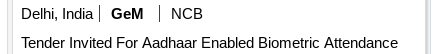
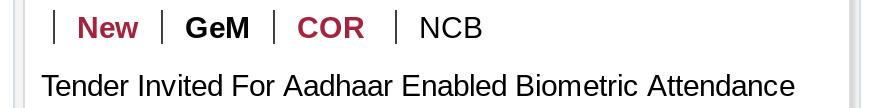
[21,5,93,22] Delhi, India -> [77,10,139,44] New
none -> [297,10,365,44] COR

